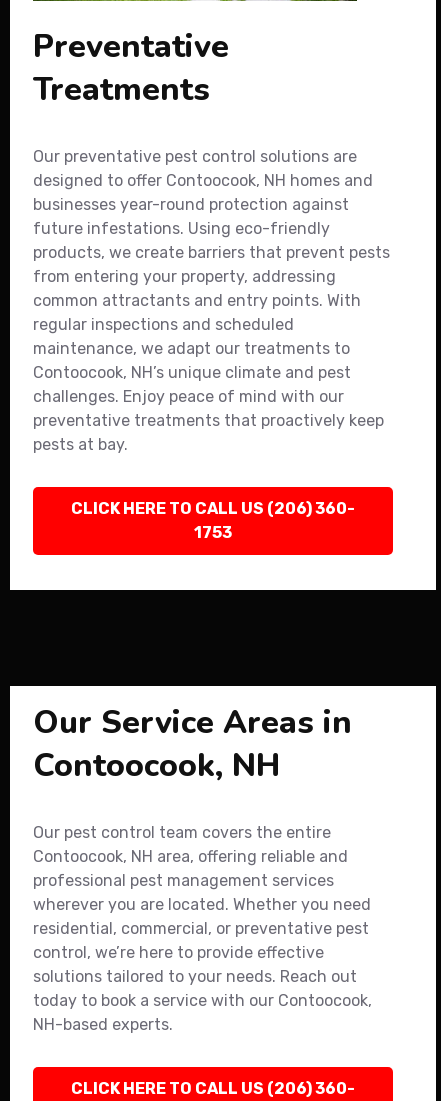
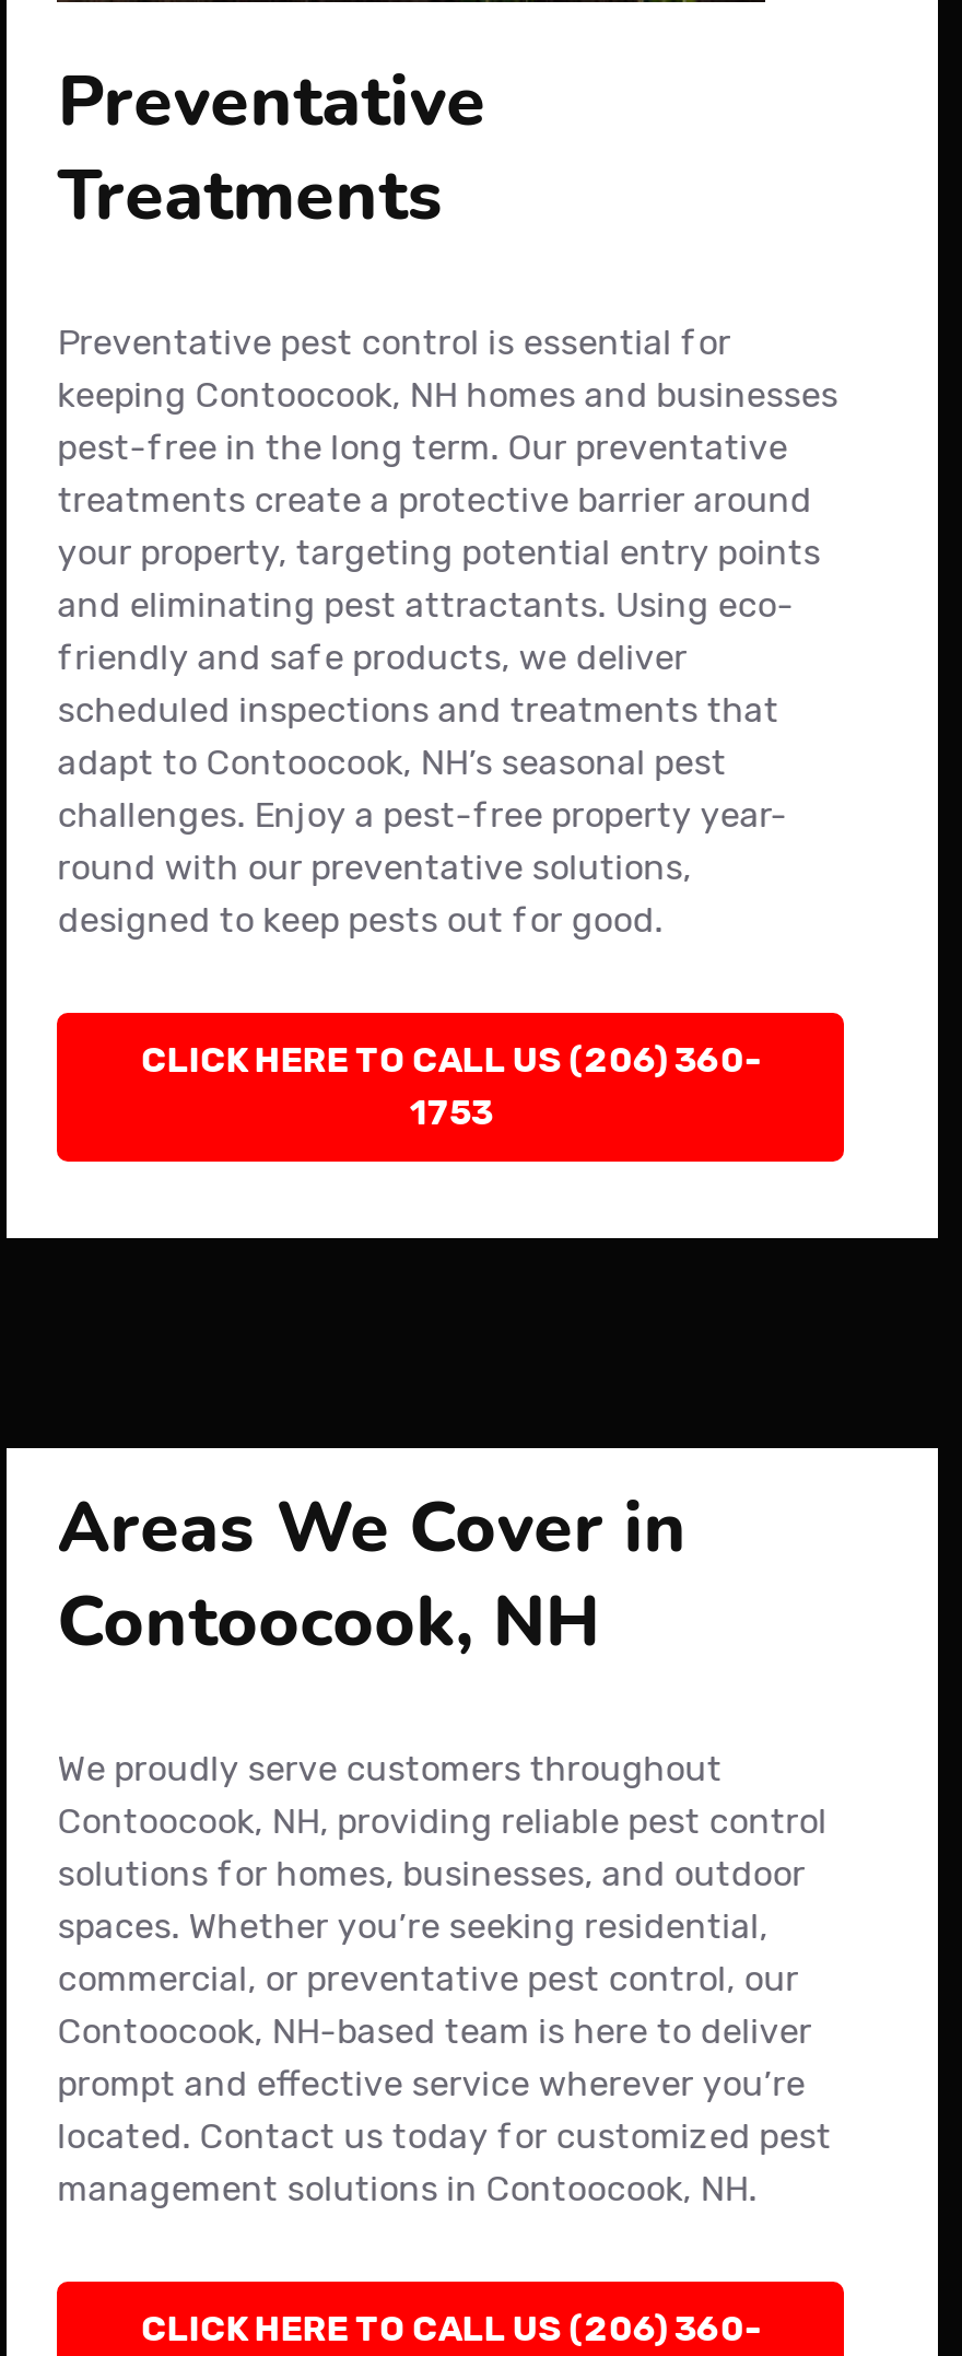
[33,147,390,454] Our preventative pest control solutions are | designed to offer Contoocook, NH homes and | businesses year-round protection against | future infestations. Using eco-friendly | products, we create barriers that prevent pests | from entering your property, addressing | common attractants and entry points. With | regular inspections and scheduled | maintenance, we adapt our treatments to | Contoocook, NH’s unique climate and pest | challenges. Enjoy peace of mind with our | preventative treatments that proactively keep | pests at bay. -> [57,322,838,941] Preventative pest control is essential for | keeping Contoocook, NH homes and businesses | pest-free in the long term. Our preventative | treatments create a protective barrier around | your property, targeting potential entry points | and eliminating pest attractants. Using eco- | friendly and safe products, we deliver | scheduled inspections and treatments that | adapt to Contoocook, NH’s seasonal pest | challenges. Enjoy a pest-free property year- | round with our preventative solutions, | designed to keep pests out for good.
[33,701,352,744] Our Service Areas in -> [57,1481,687,1575] Areas We Cover in
[33,823,372,1034] Our pest control team covers the entire | Contoocook, NH area, offering reliable and | professional pest management services | wherever you are located. Whether you need | residential, commercial, or preventative pest | control, we’re here to provide effective | solutions tailored to your needs. Reach out | today to book a service with our Contoocook, | NH-based experts. -> [57,1748,831,2209] We proudly serve customers throughout | Contoocook, NH, providing reliable pest control | solutions for homes, businesses, and outdoor | spaces. Whether you’re seeking residential, | commercial, or preventative pest control, our | Contoocook, NH-based team is here to deliver | prompt and effective service wherever you’re | located. Contact us today for customized pest | management solutions in Contoocook, NH.

